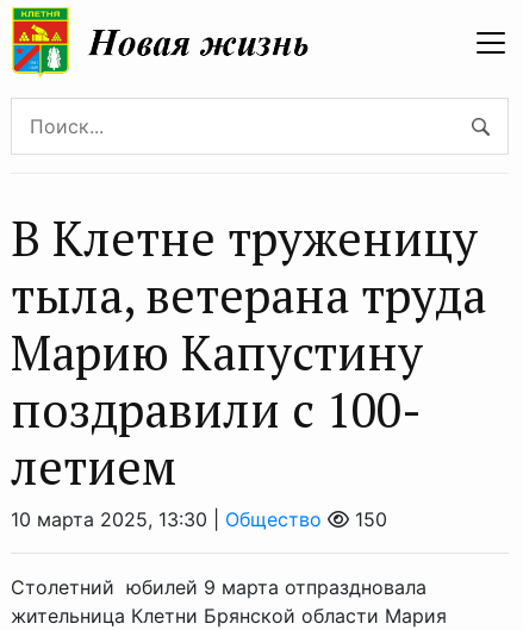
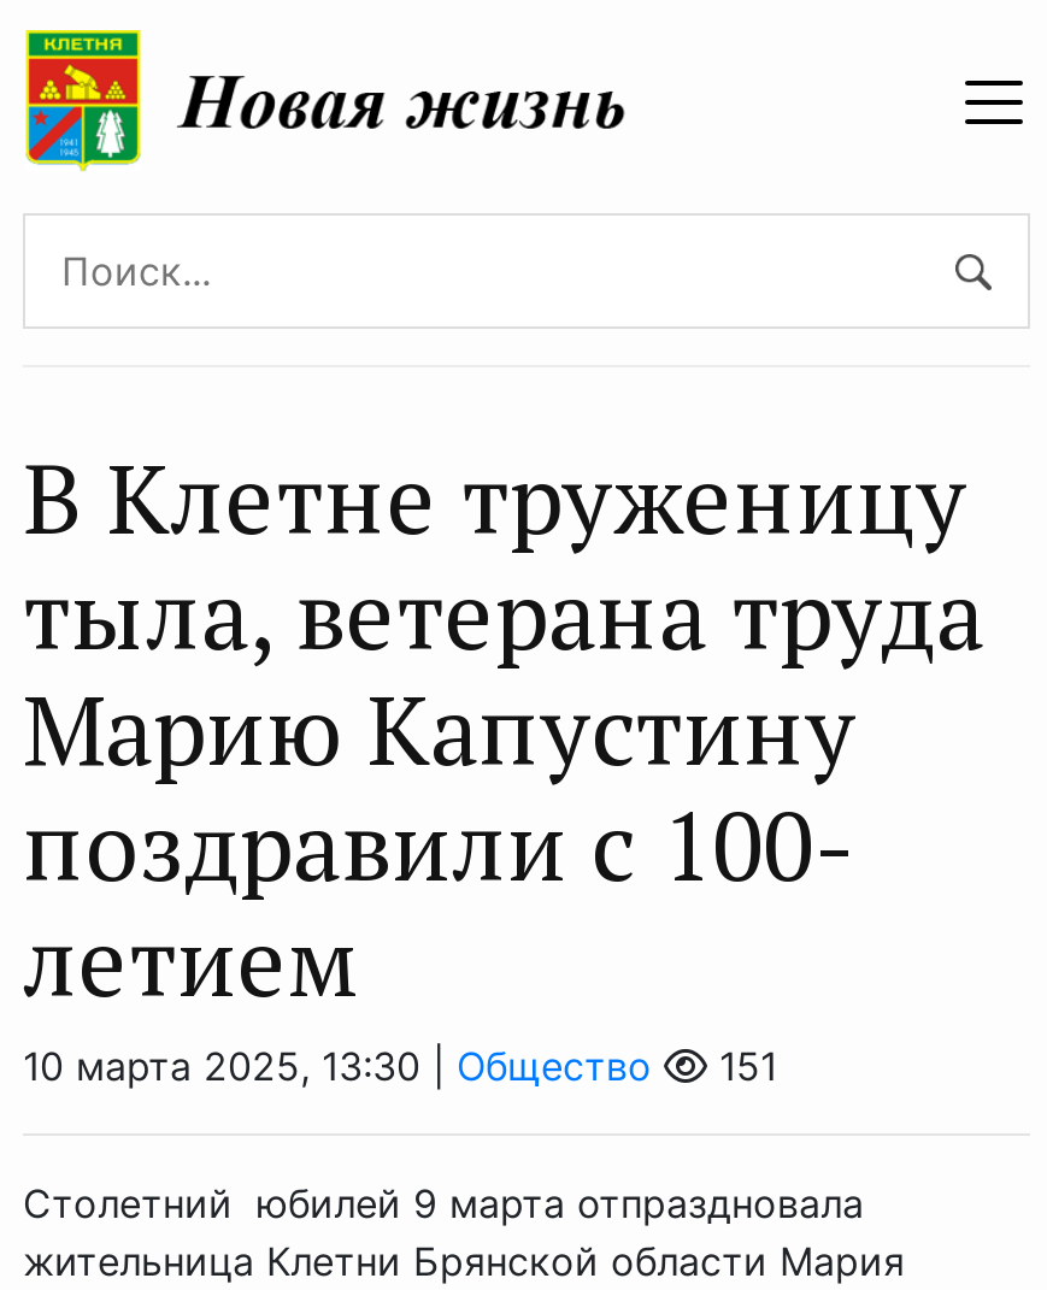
[349,507,387,531] 150 -> [707,1041,777,1089] 151

